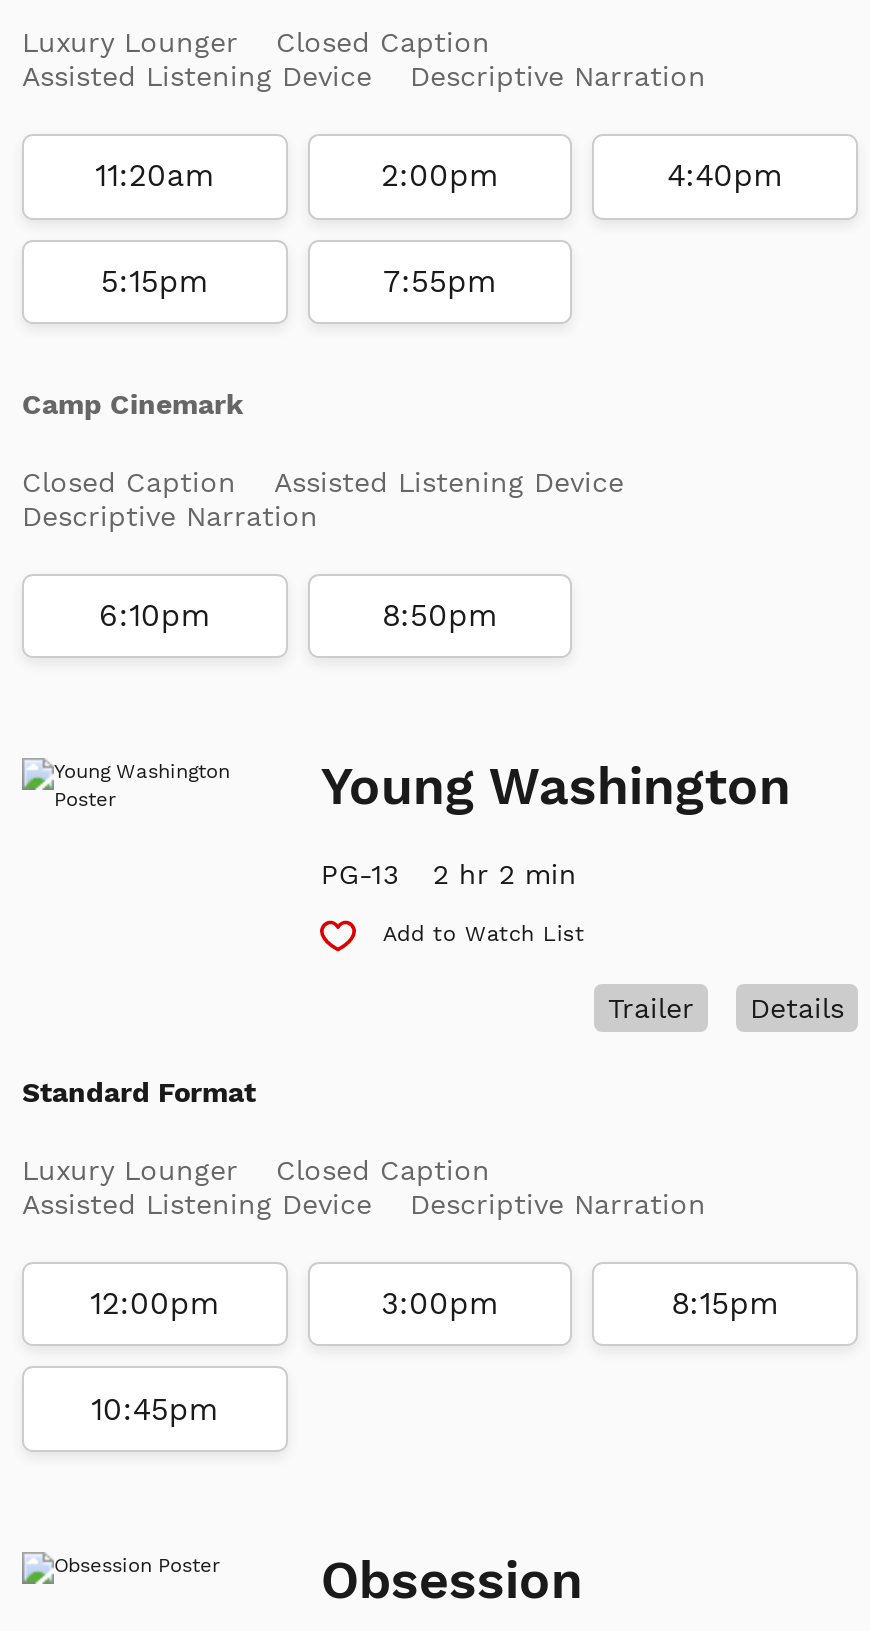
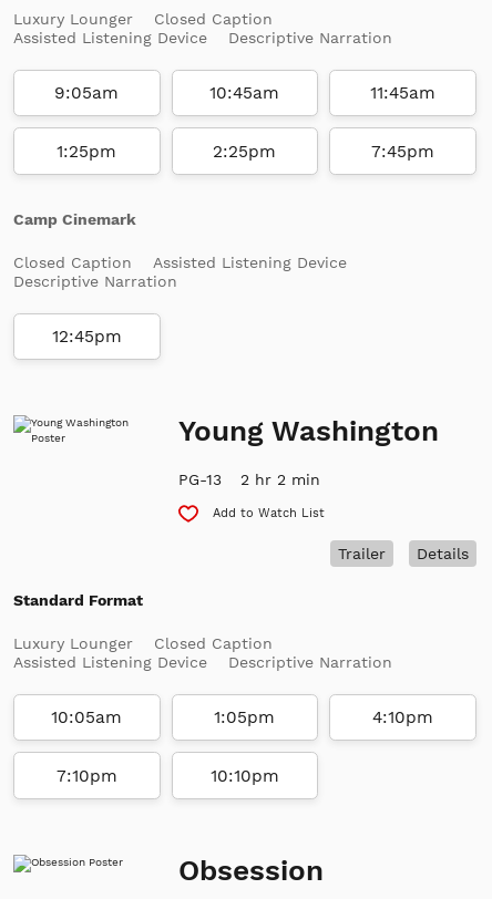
[95,158,783,194] 11:20am | 2:00pm | 4:40pm -> [55,83,436,103] 9:05am | 10:45am | 11:45am
[101,263,497,299] 5:15pm | 7:55pm -> [57,141,434,161] 1:25pm | 2:25pm | 7:45pm
[99,598,498,634] 6:10pm | 8:50pm -> [52,327,122,347] 12:45pm
[90,1286,779,1322] 12:00pm | 3:00pm | 8:15pm -> [51,708,433,728] 10:05am | 1:05pm | 4:10pm
[91,1391,219,1427] 10:45pm -> [56,766,279,786] 7:10pm | 10:10pm

